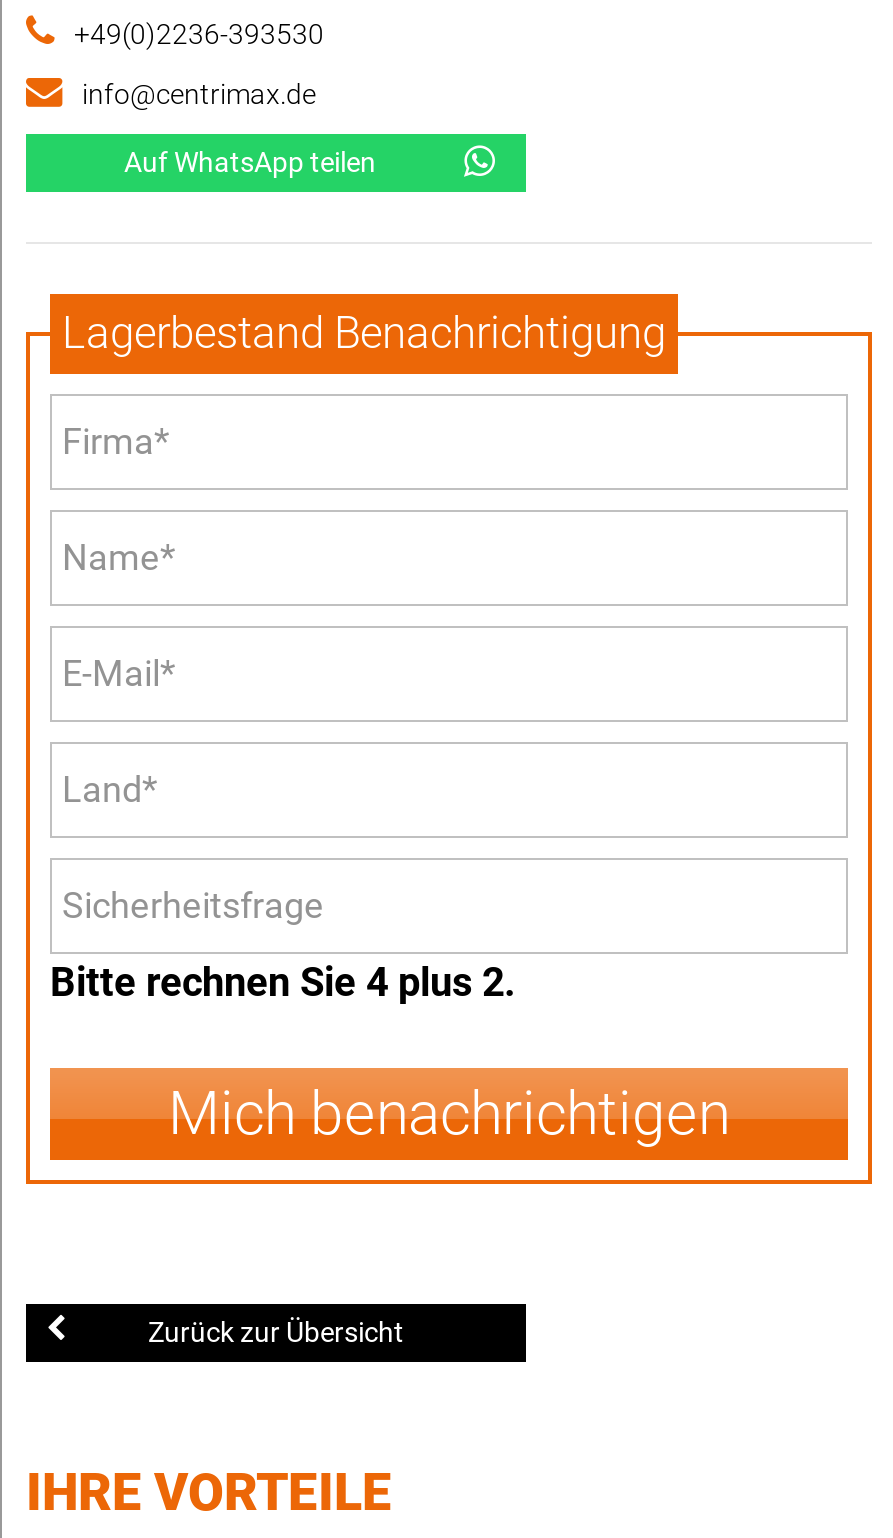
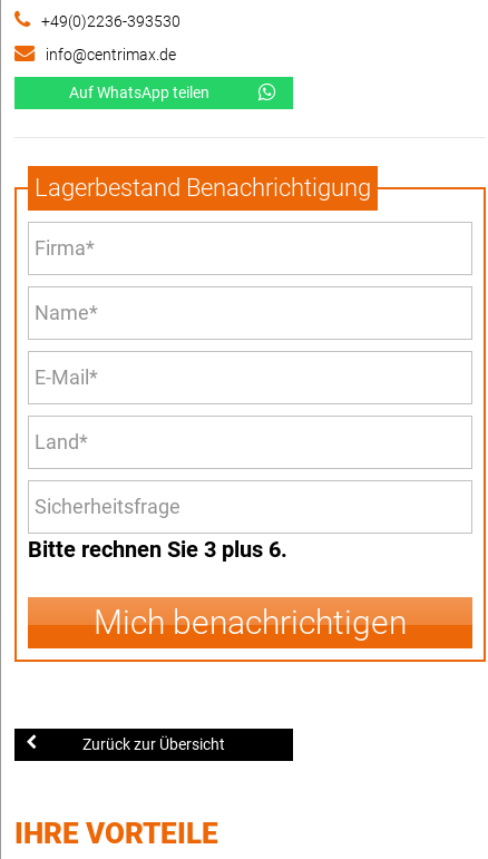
[50,957,516,1005] Bitte rechnen Sie 4 plus 2. -> [28,536,287,562] Bitte rechnen Sie 3 plus 6.

